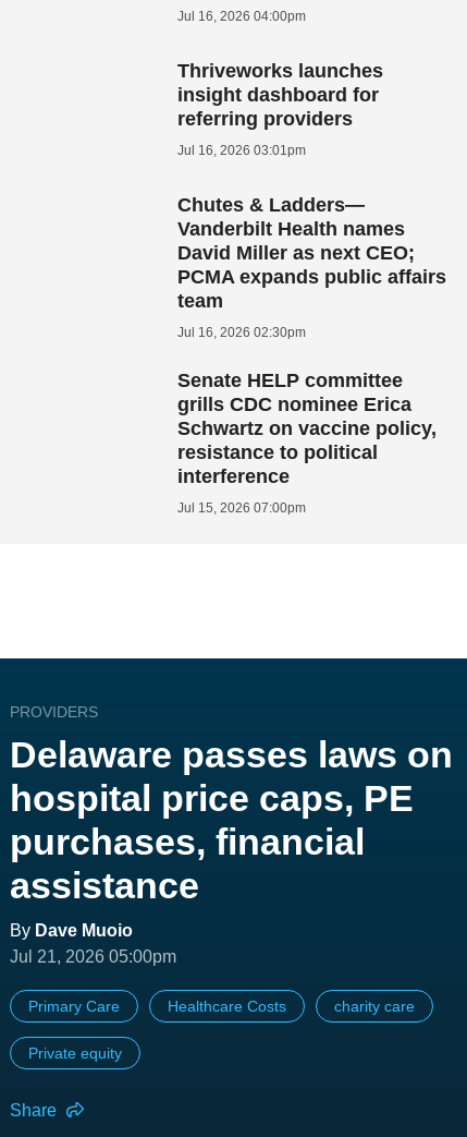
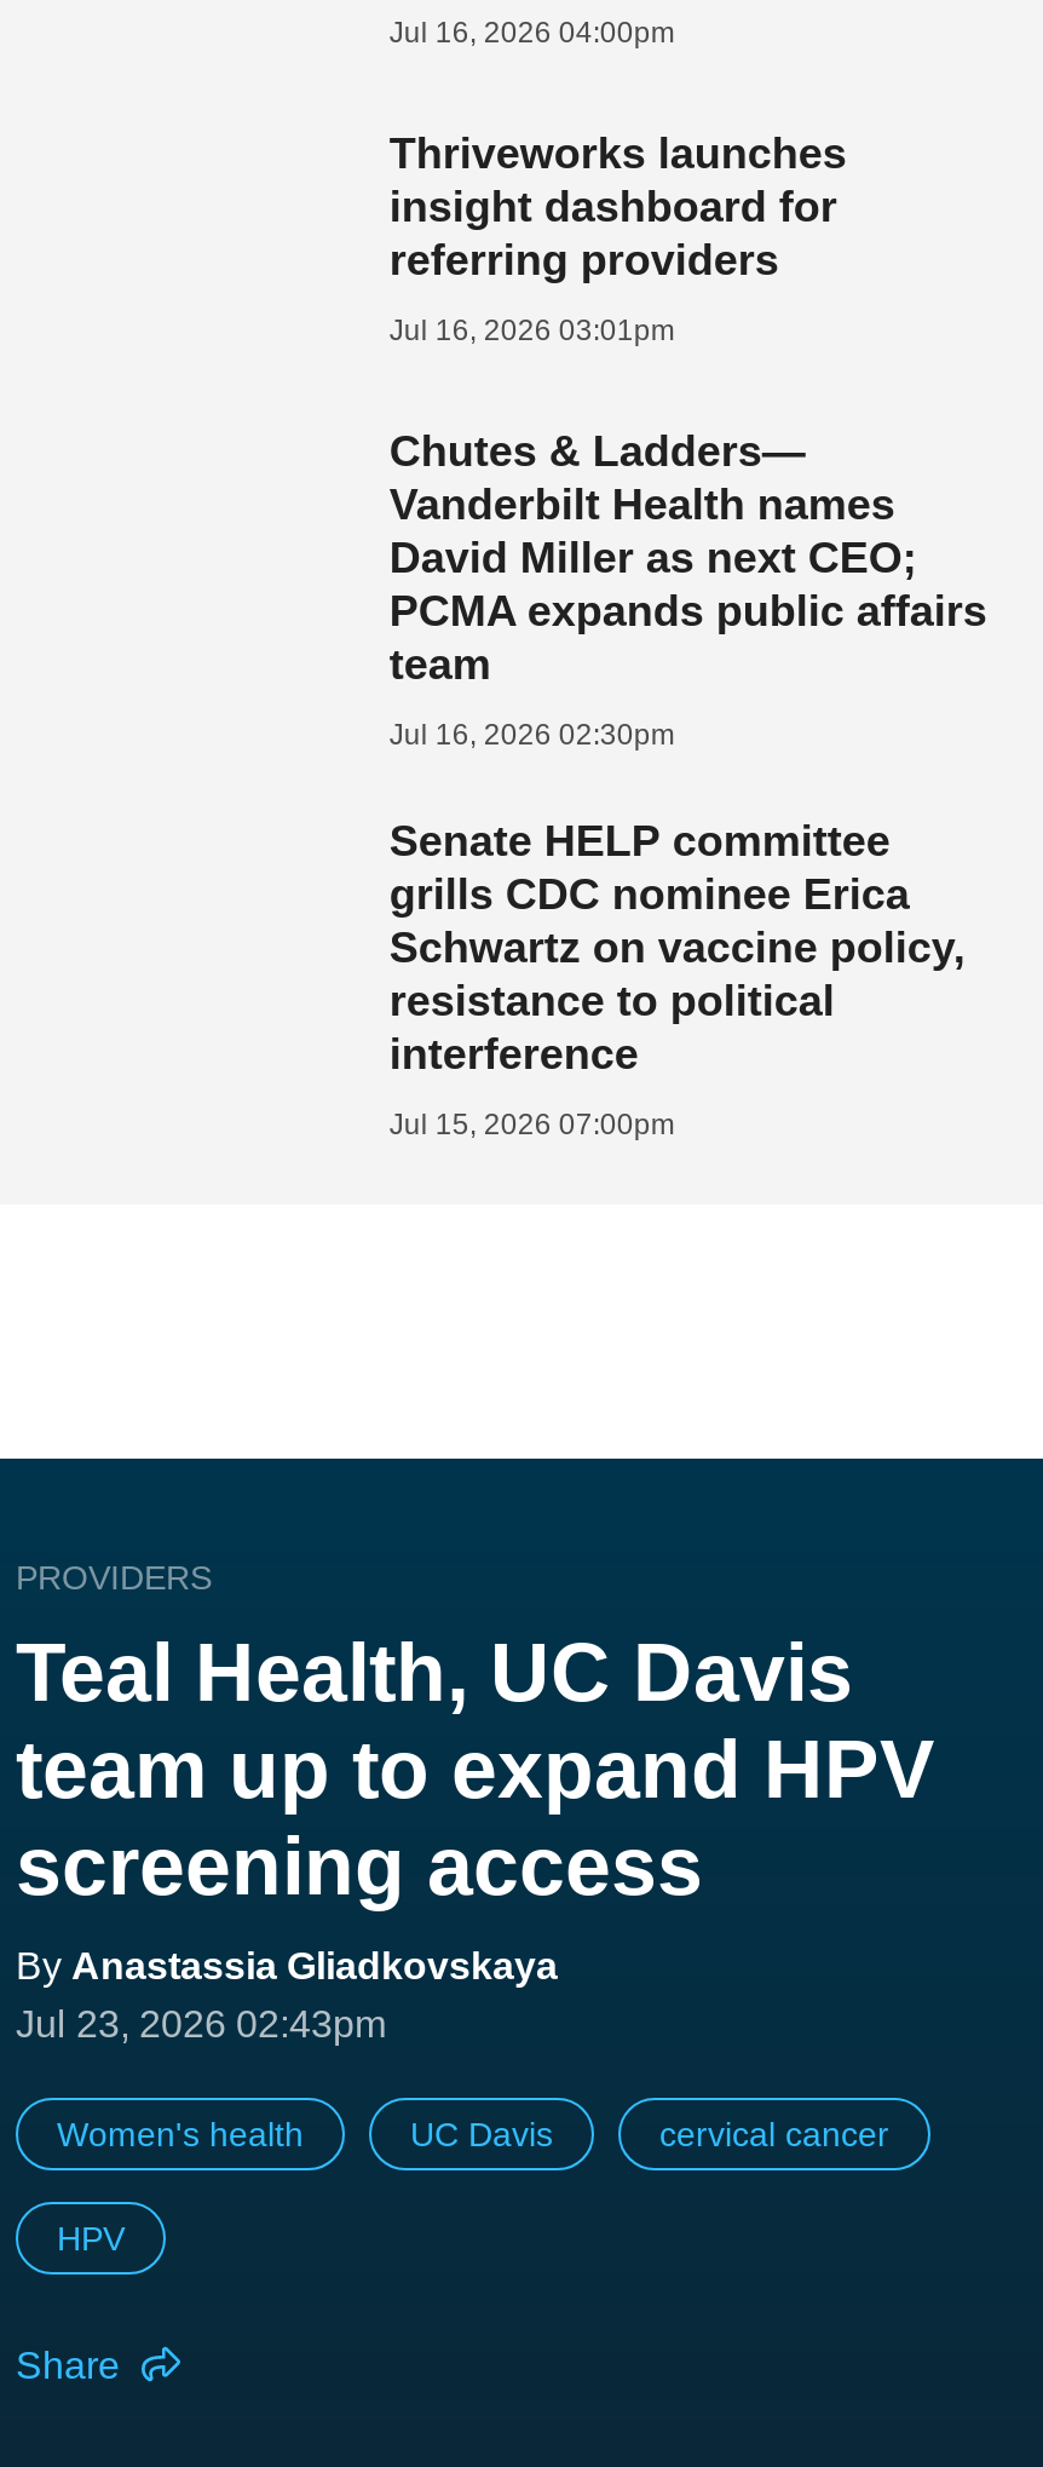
[10,734,453,966] Delaware passes laws on | hospital price caps, PE | purchases, financial | assistance | By Dave Muoio | Jul 21, 2026 05:00pm -> [16,1627,935,2046] Teal Health, UC Davis | team up to expand HPV | screening access | By Anastassia Gliadkovskaya | Jul 23, 2026 02:43pm
[28,998,415,1015] Primary Care | Healthcare Costs | charity care -> [57,2116,889,2154] Women's health | UC Davis | cervical cancer
[28,1045,122,1062] Private equity -> [57,2220,125,2259] HPV

